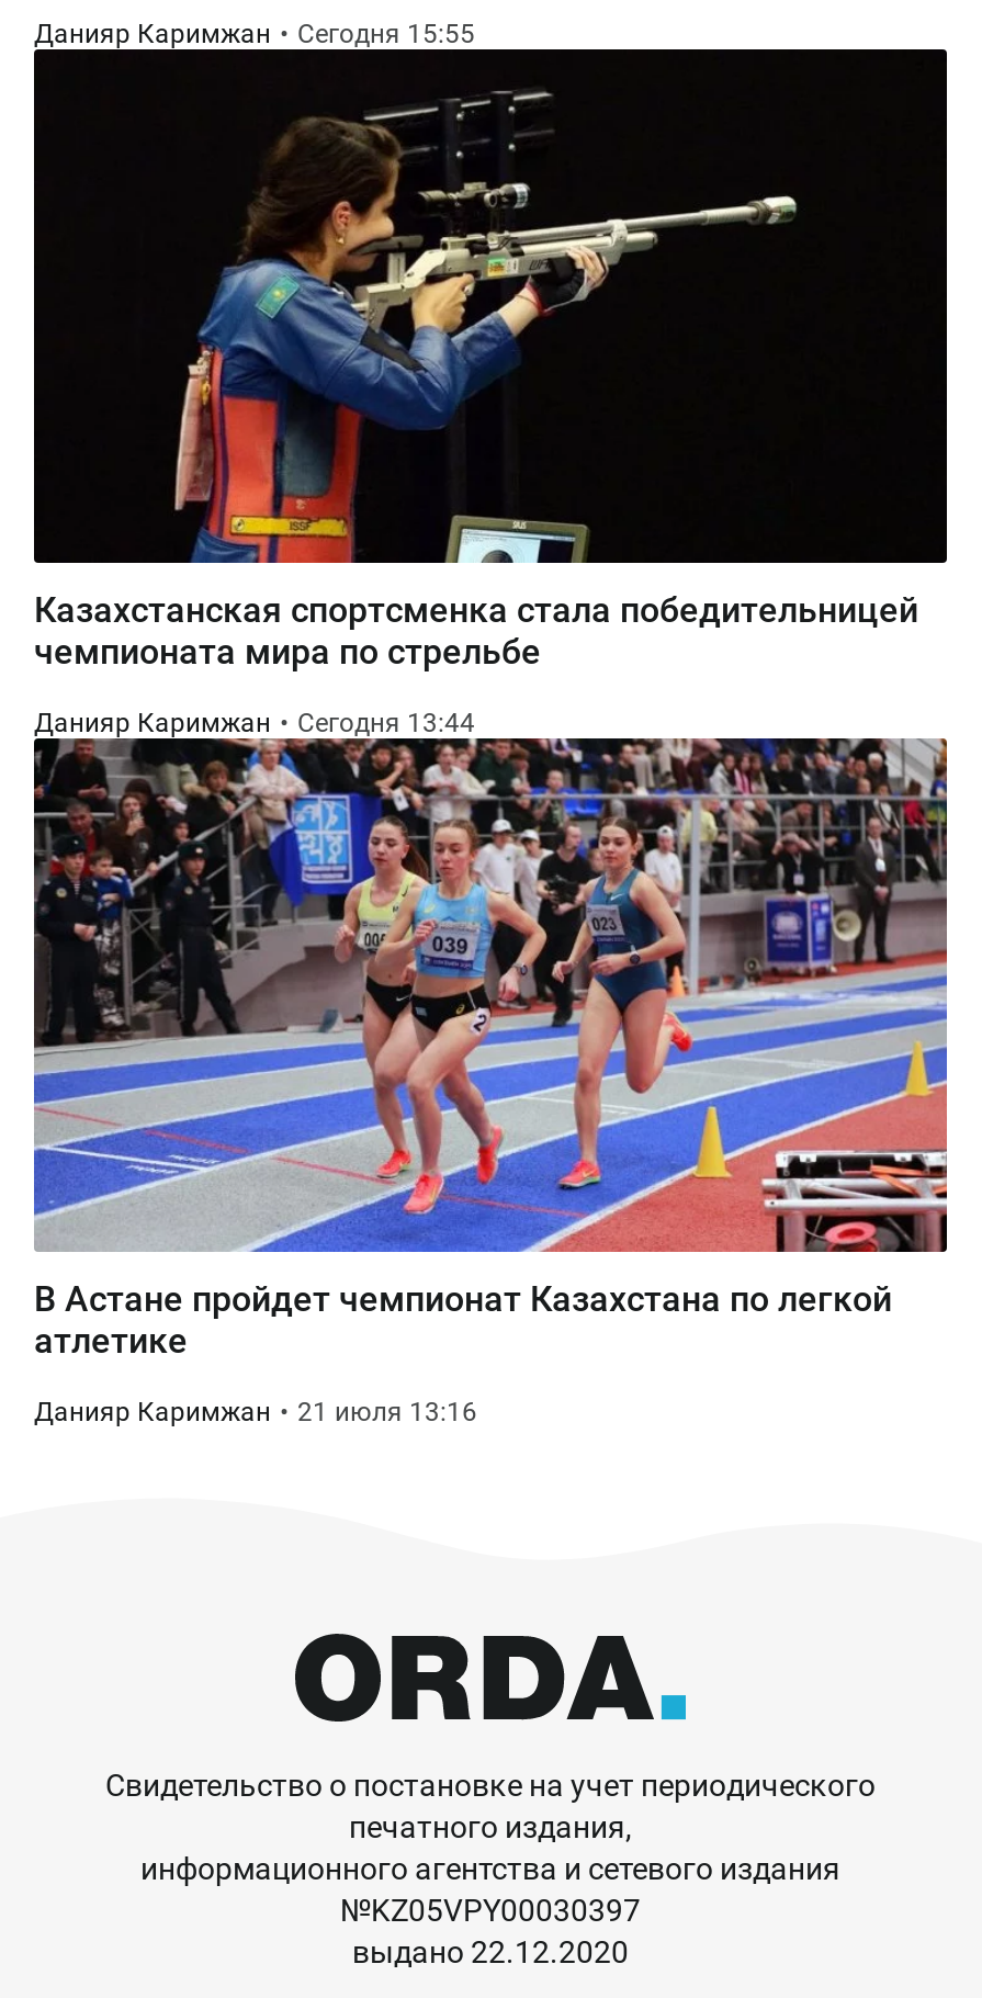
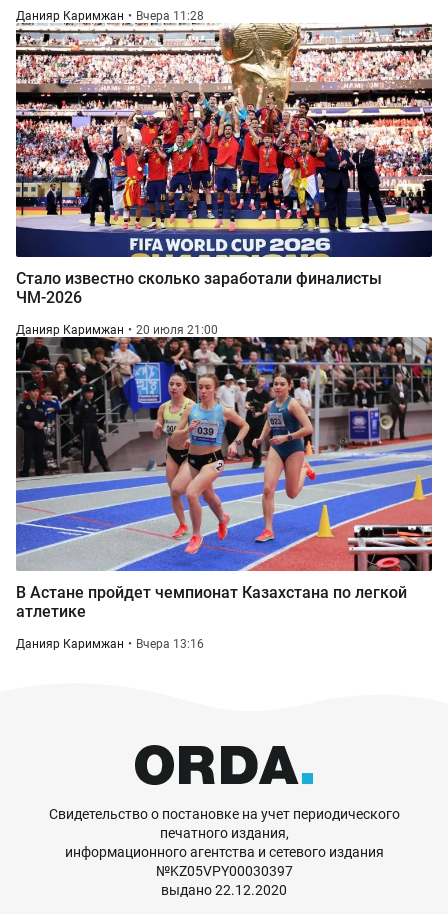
[34,19,475,49] Данияр Каримжан Сегодня 15:55 -> [16,9,204,23] Данияр Каримжан Вчера 11:28
[32,47,949,673] [image] | Казахстанская спортсменка стала победительницей | чемпионата мира по стрельбе -> [15,23,433,307] [image] | Стало известно сколько заработали финалисты | ЧМ-2026
[34,708,475,738] Данияр Каримжан Сегодня 13:44 -> [16,323,218,337] Данияр Каримжан 20 июля 21:00
[34,1397,477,1427] Данияр Каримжан 21 июля 13:16 -> [16,637,204,651] Данияр Каримжан Вчера 13:16

